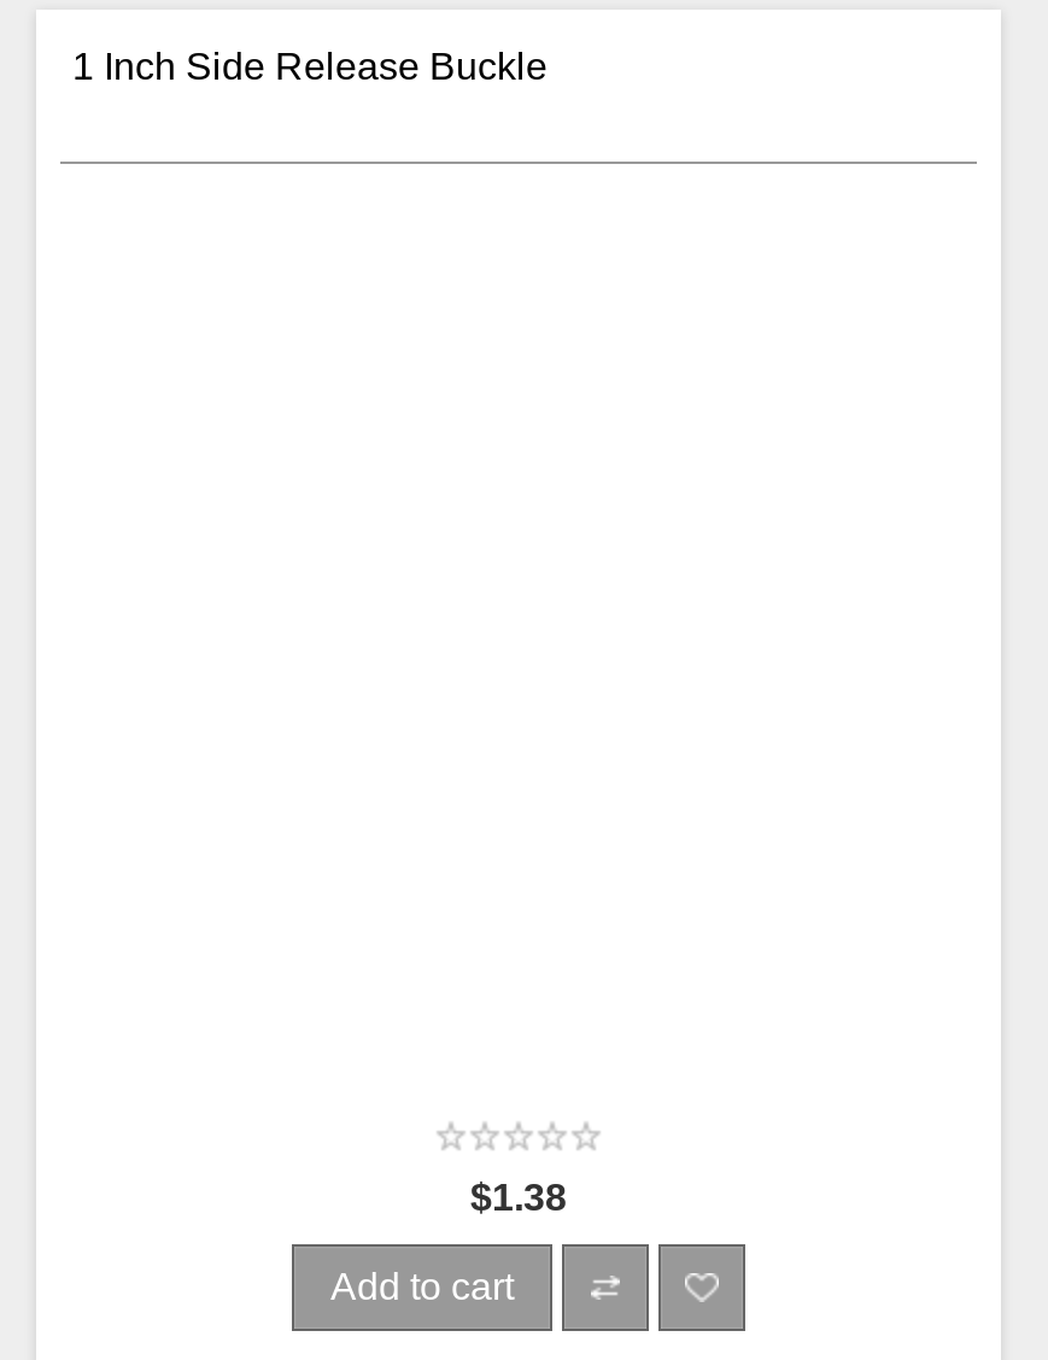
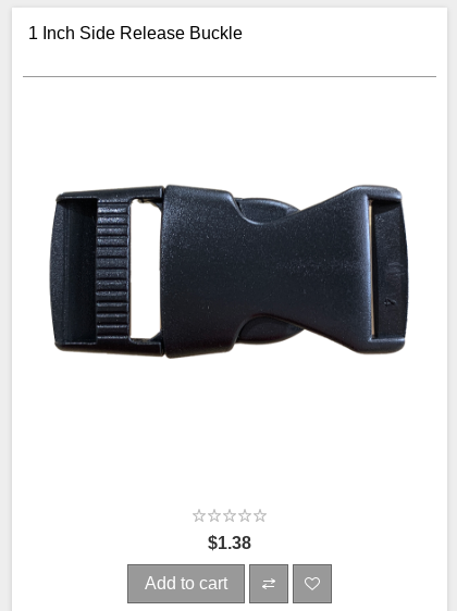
none -> [48,184,410,360] [image]

